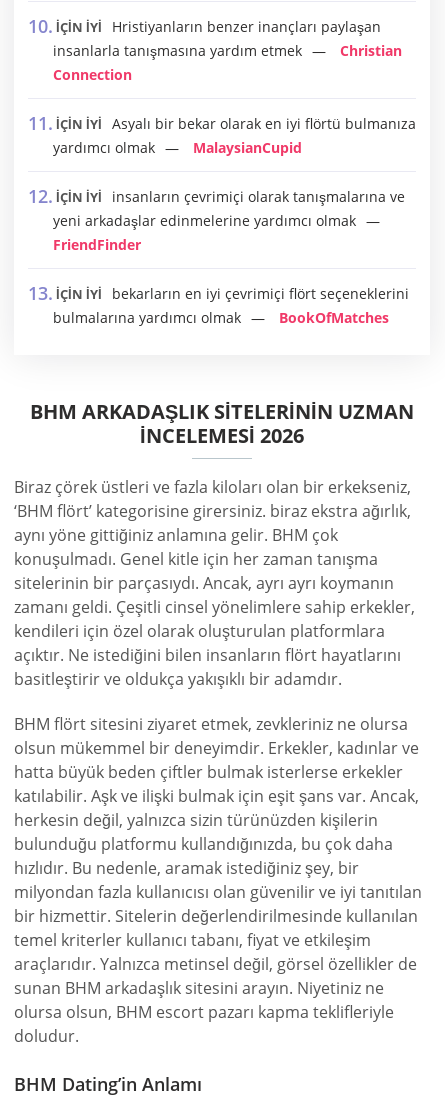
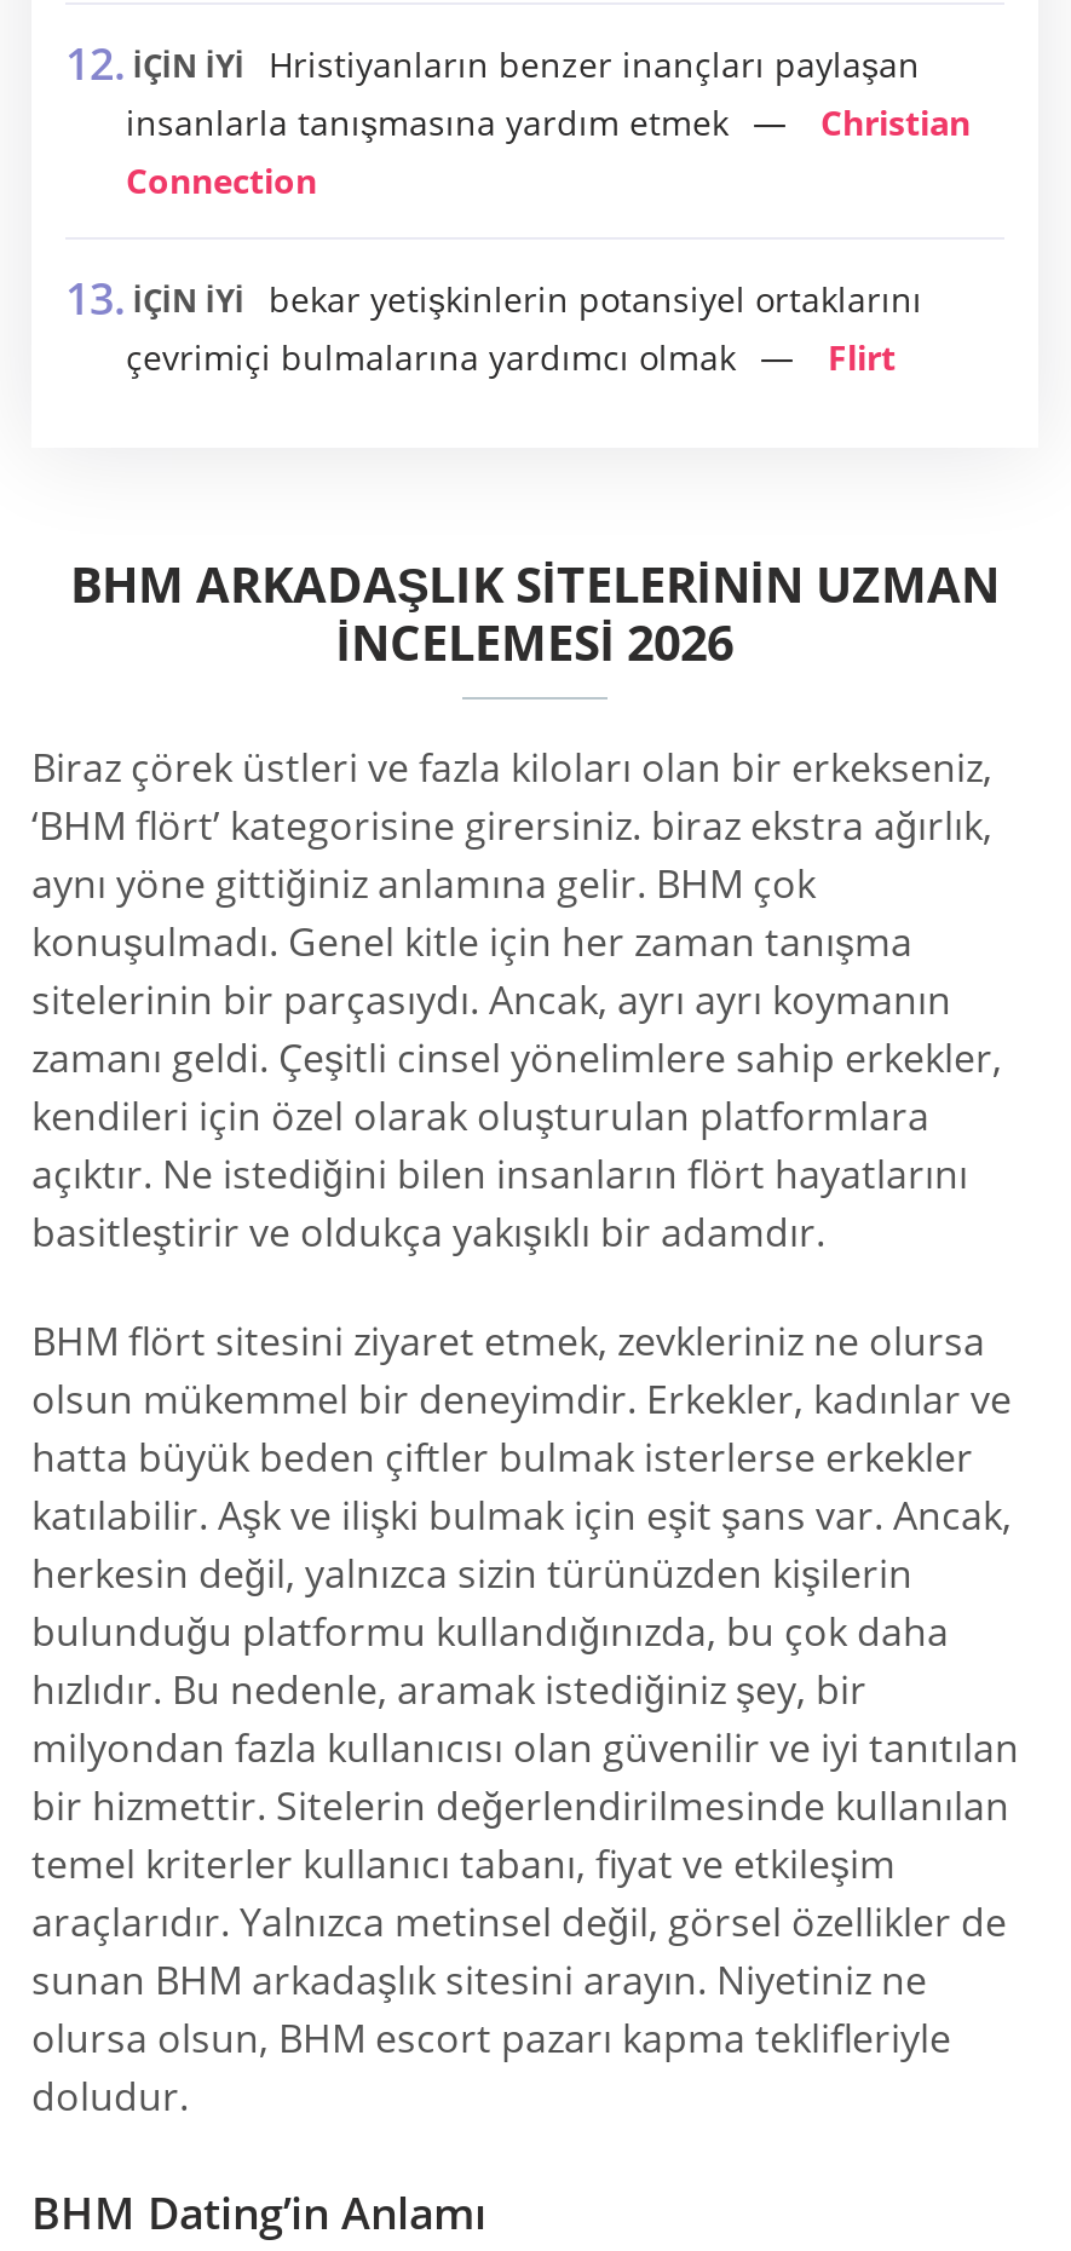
[53,114,416,327] İÇİN İYİ Asyalı bir bekar olarak en iyi flörtü bulmanıza | yardımcı olmak | MalaysianCupid | İÇİN İYİ insanların çevrimiçi olarak tanışmalarına ve | yeni arkadaşlar edinmelerine yardımcı olmak | FriendFinder | İÇİN İYİ bekarların en iyi çevrimiçi flört seçeneklerini | bulmalarına yardımcı olmak | BookOfMatches -> [126,276,922,380] İÇİN İYİ bekar yetişkinlerin potansiyel ortaklarını | çevrimiçi bulmalarına yardımcı olmak | Flirt

